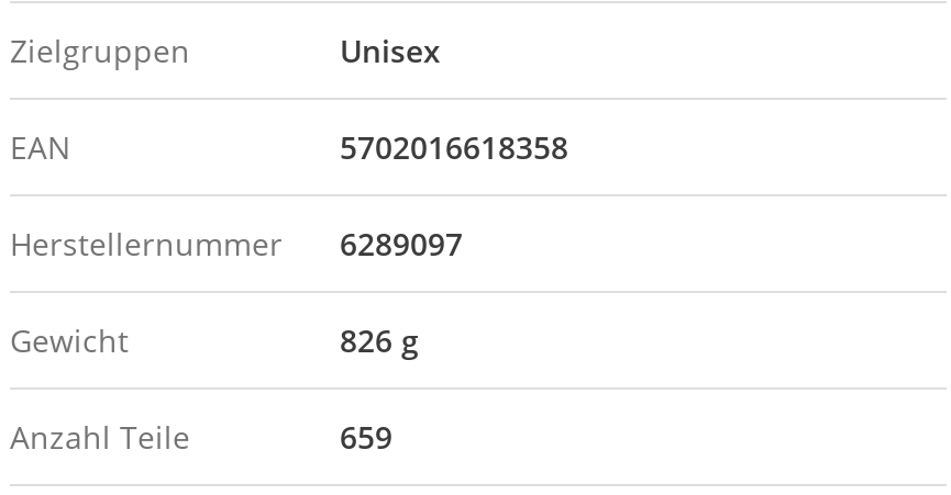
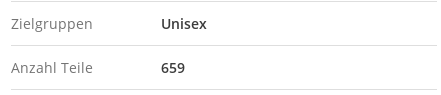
[10,126,568,361] EAN | 5702016618358 | Herstellernummer | 6289097 | Gewicht | 826 g -> none

